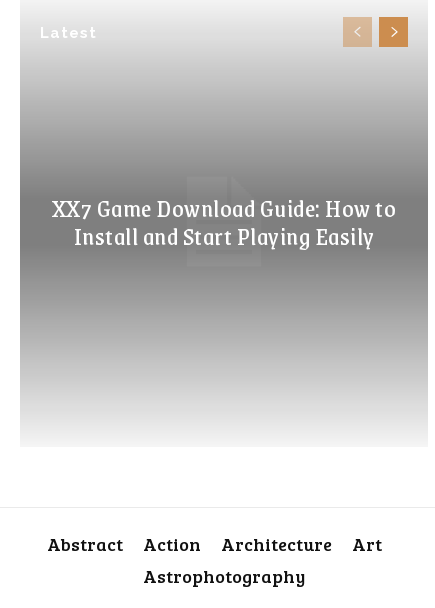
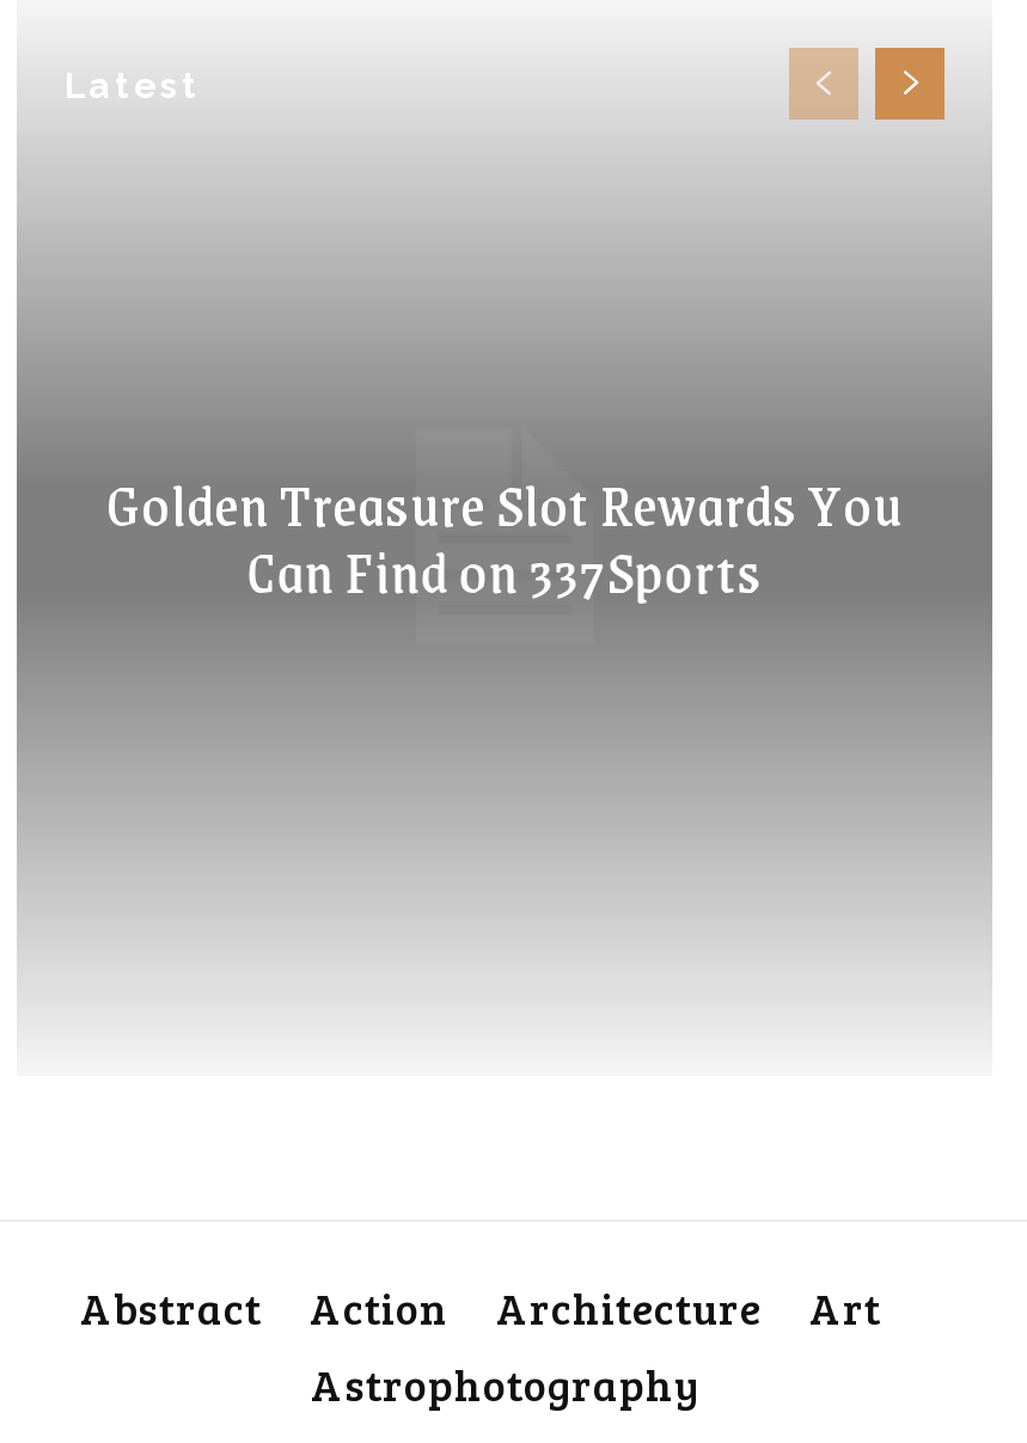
[52,188,396,255] XX7 Game Download Guide: How to | Install and Start Playing Easily -> [106,457,903,617] Golden Treasure Slot Rewards You | Can Find on 337Sports

